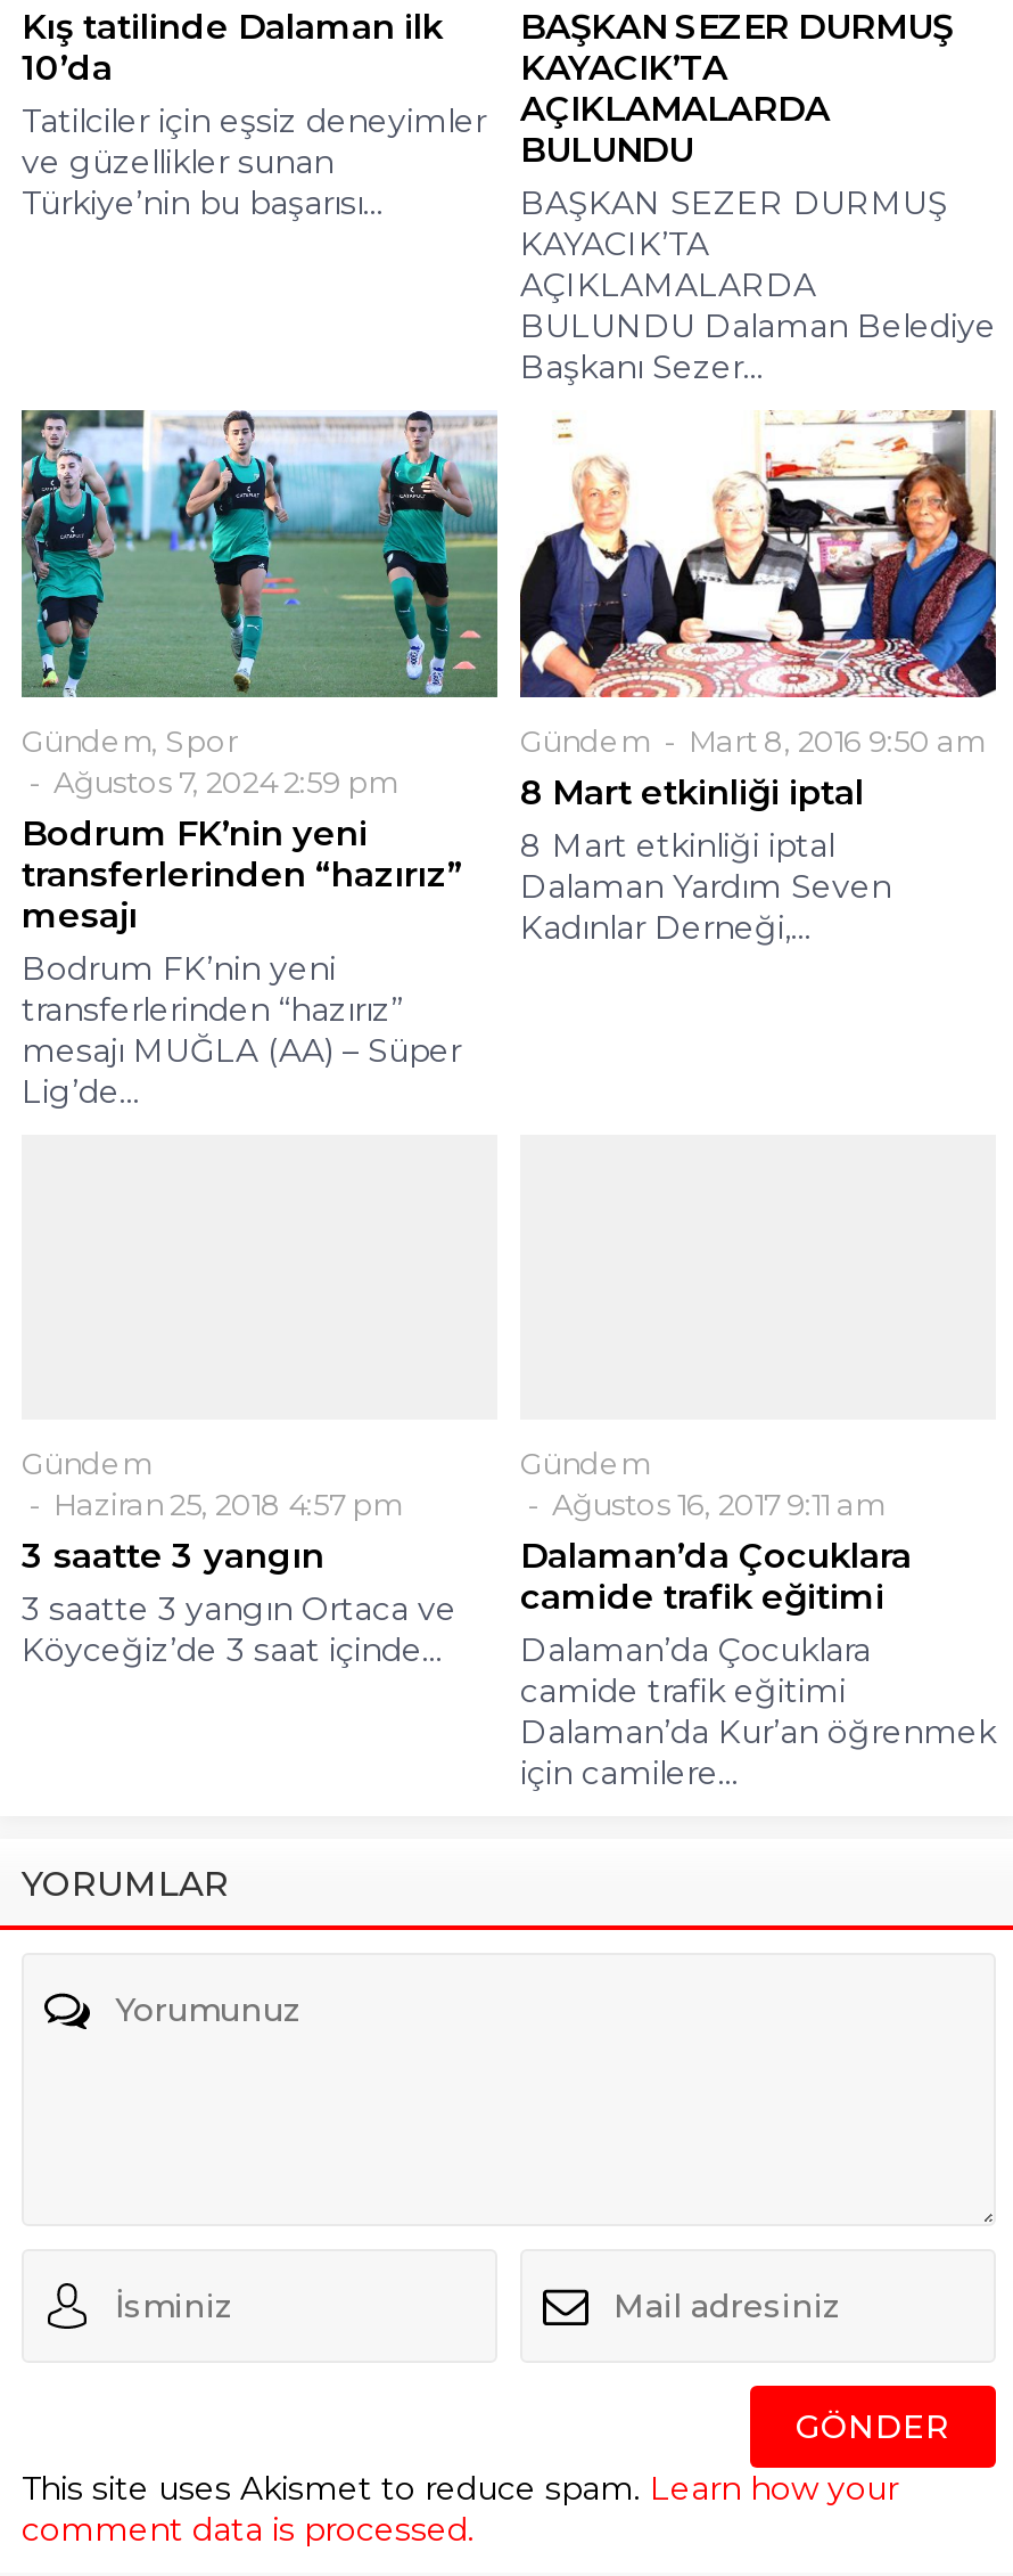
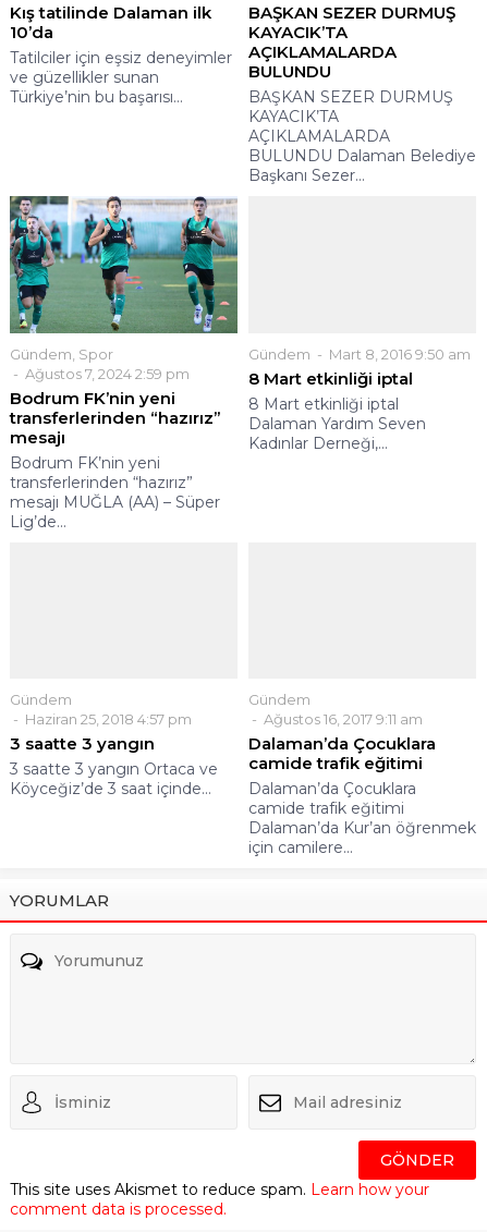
[518,408,998,700] [image] -> none

